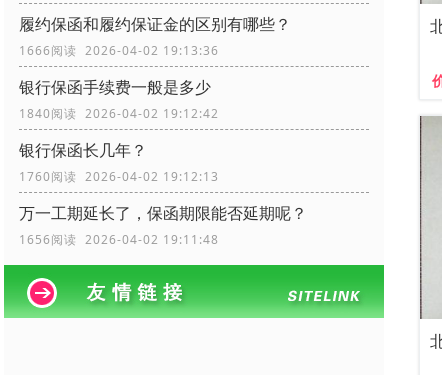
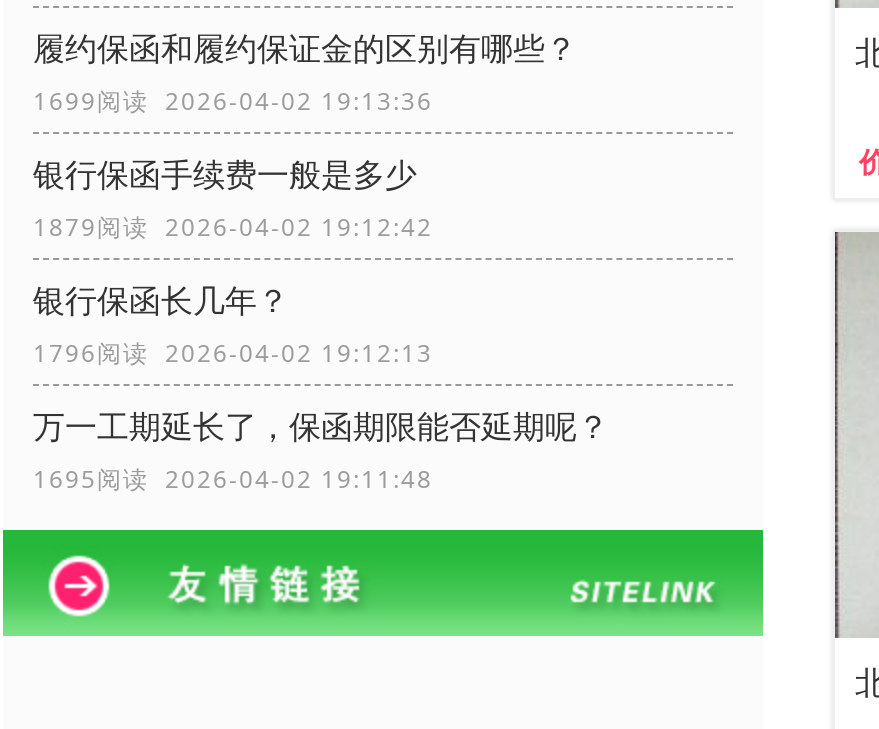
[19,42,219,59] 1666阅读 2026-04-02 19:13:36 -> [33,84,433,118] 1699阅读 2026-04-02 19:13:36
[19,105,219,122] 1840阅读 2026-04-02 19:12:42 -> [33,210,433,244] 1879阅读 2026-04-02 19:12:42
[19,168,219,185] 1760阅读 2026-04-02 19:12:13 -> [33,336,433,370] 1796阅读 2026-04-02 19:12:13
[19,231,219,248] 1656阅读 2026-04-02 19:11:48 -> [33,462,433,496] 1695阅读 2026-04-02 19:11:48

